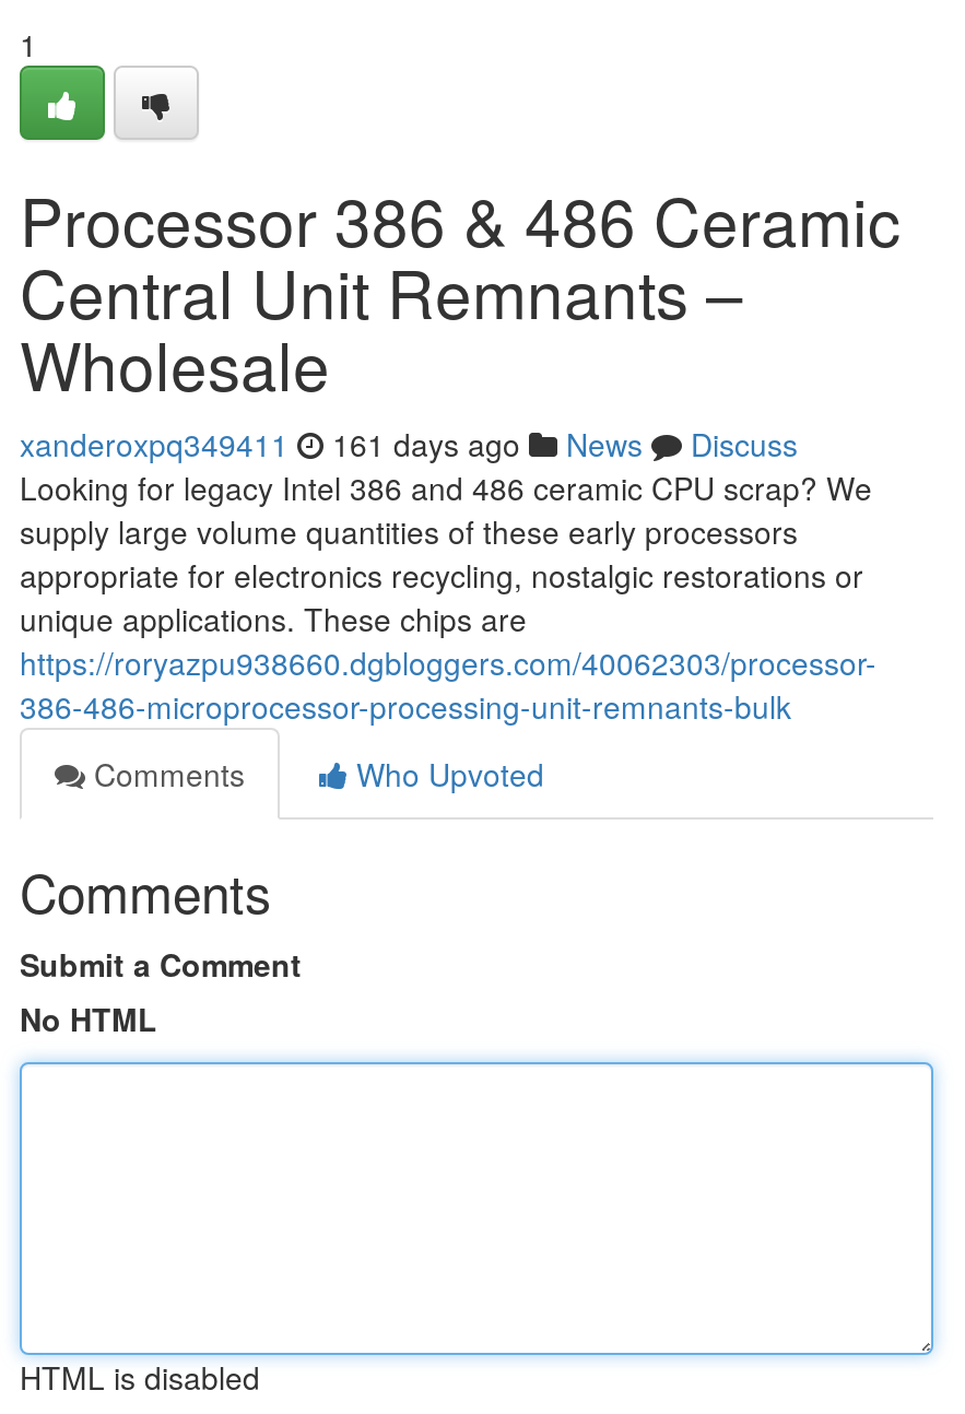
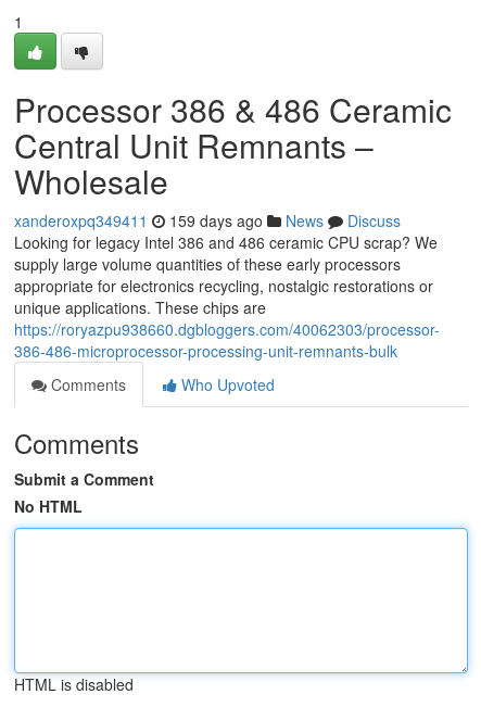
[20,422,798,466] xanderoxpq349411 161 days ago News Discuss -> [14,210,401,231] xanderoxpq349411 159 days ago News Discuss

